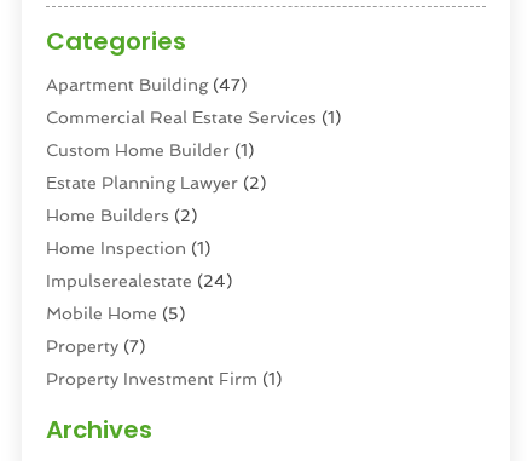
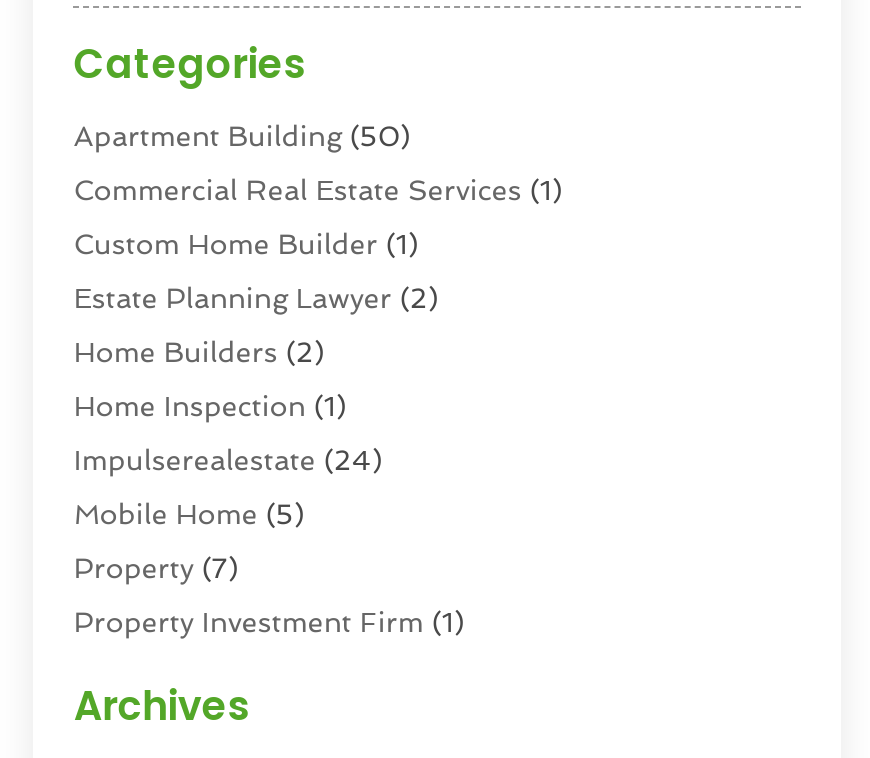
[46,75,247,94] Apartment Building (47) -> [74,120,410,152] Apartment Building (50)

